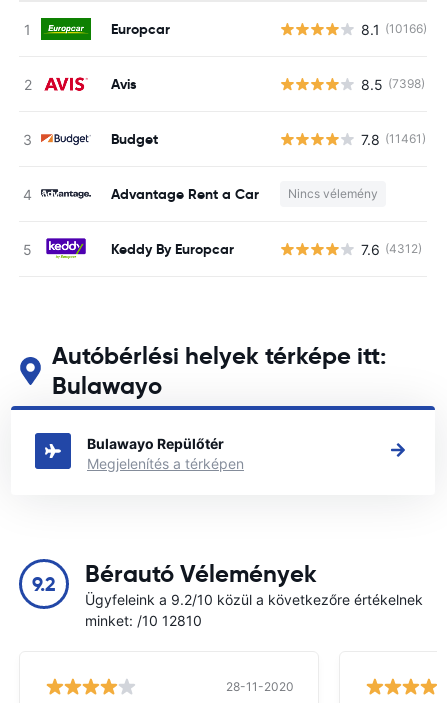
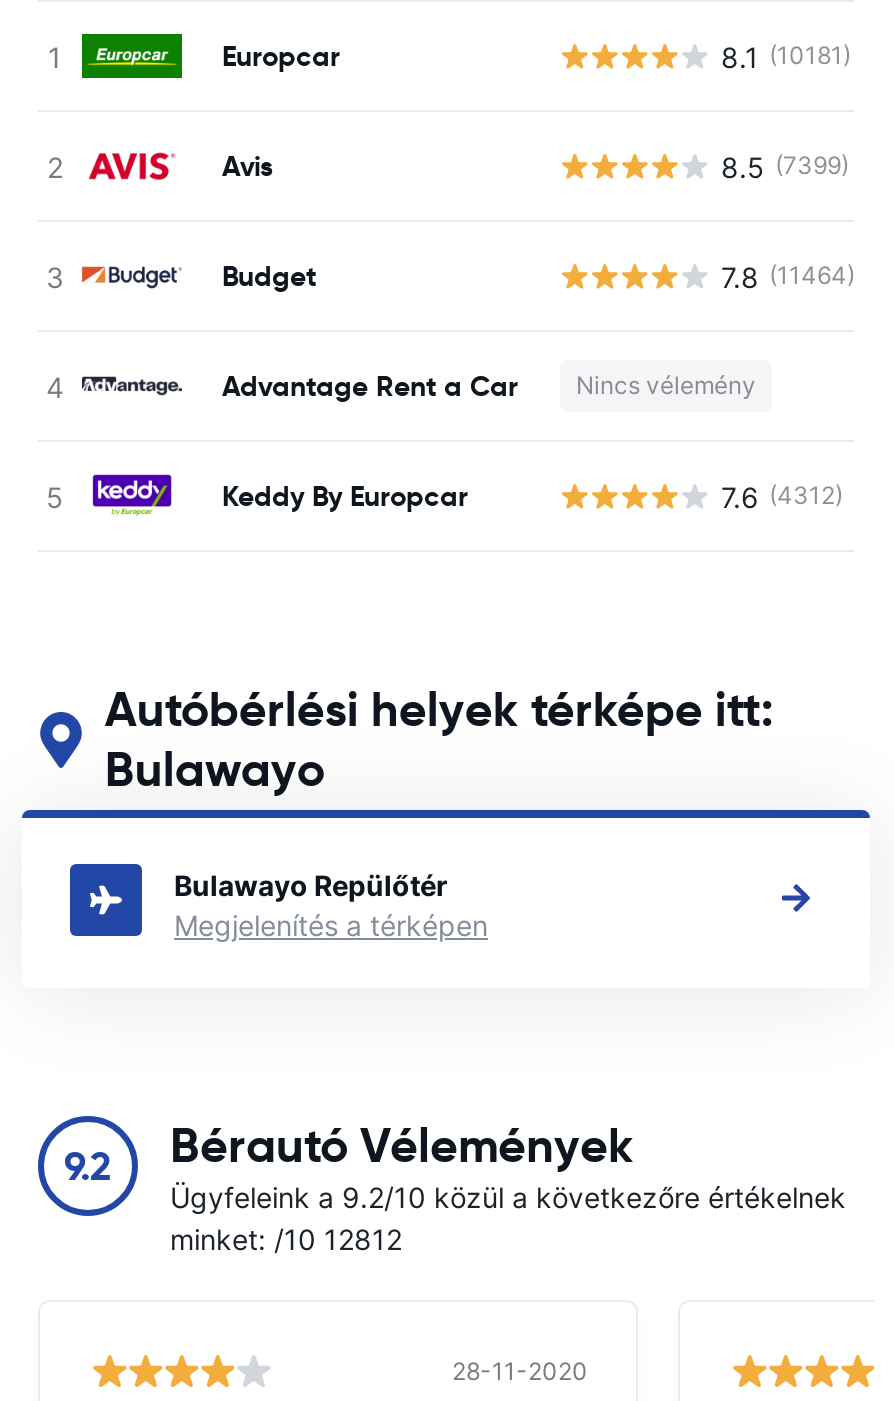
[360,20,426,37] 8.1 (10166) -> [721,39,851,73] 8.1 (10181)
[360,75,424,92] 8.5 (7398) -> [721,149,849,183] 8.5 (7399)
[360,130,425,147] 7.8 (11461) -> [721,259,855,293] 7.8 (11464)
[85,612,202,629] minket: /10 12810 -> [170,1222,402,1256] minket: /10 12812

